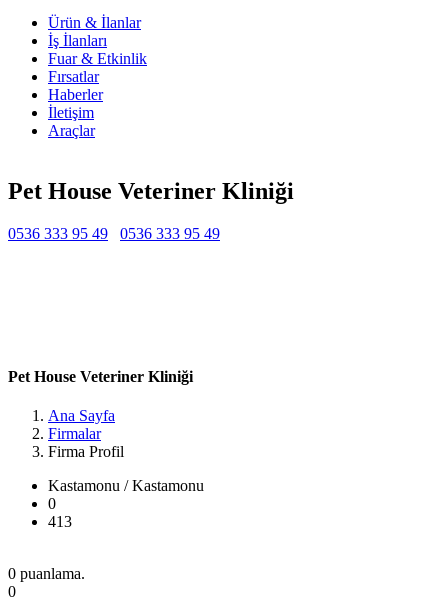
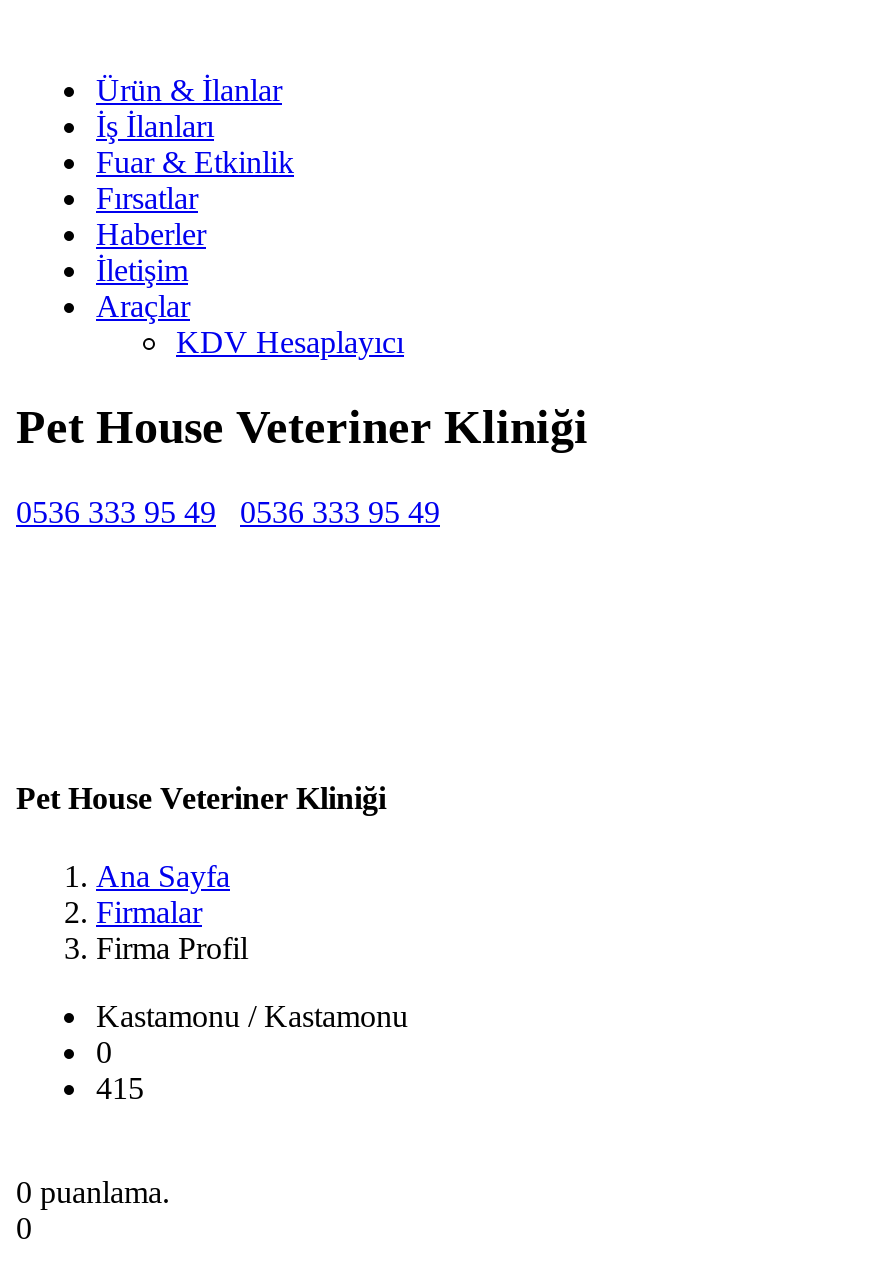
none -> [176,325,404,359] KDV Hesaplayıcı
[48,513,72,530] 413 -> [96,1071,144,1105] 415

